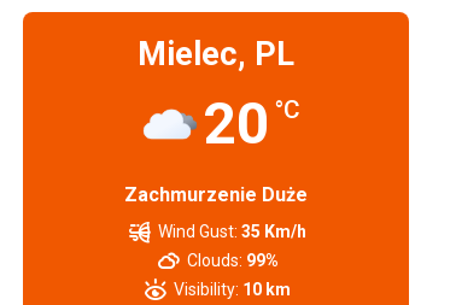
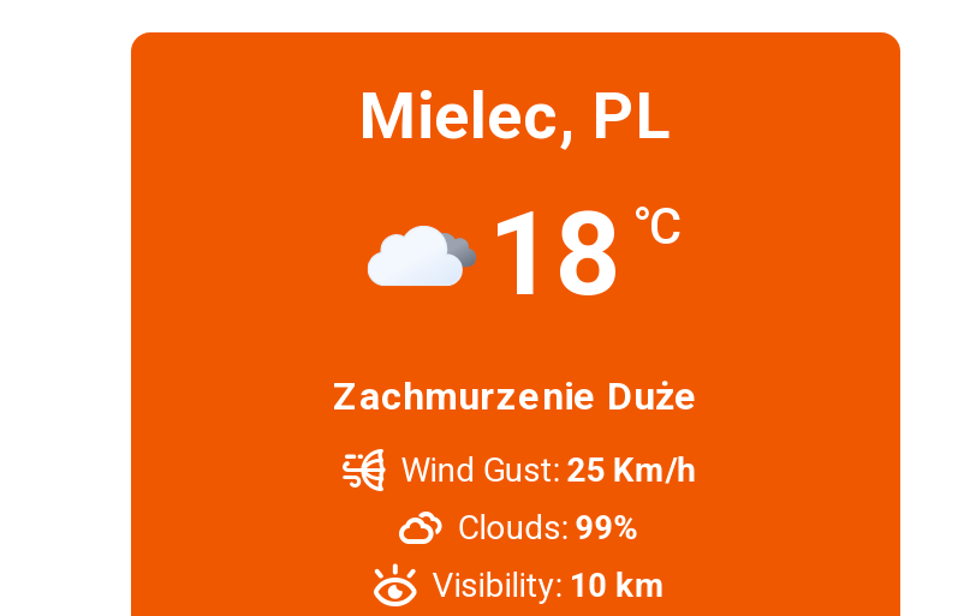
[202,89,300,158] 20 °C -> [488,186,683,323] 18 °C
[158,222,307,241] Wind Gust: 35 Km/h -> [401,451,696,489] Wind Gust: 25 Km/h

